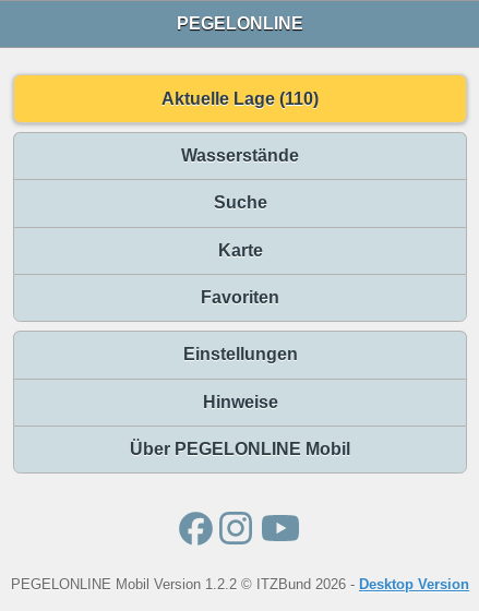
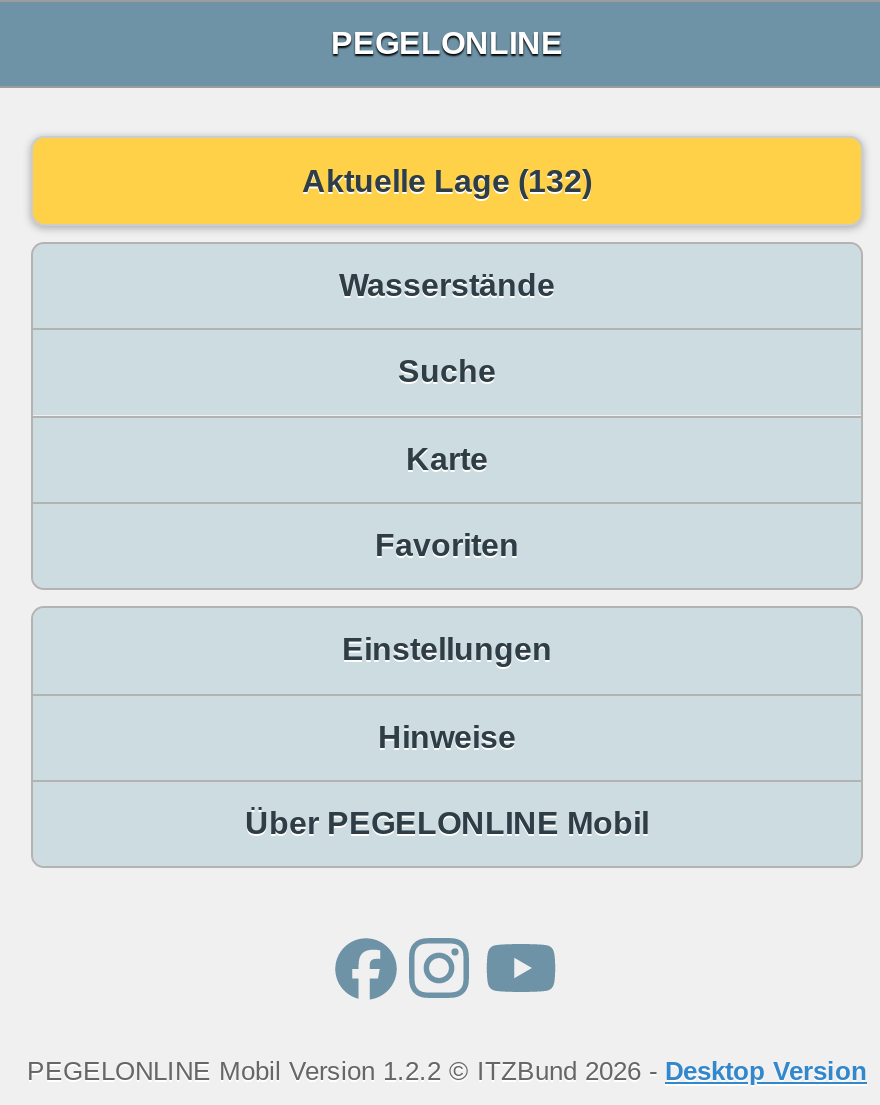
[161,89,319,108] Aktuelle Lage (110) -> [302,163,592,197] Aktuelle Lage (132)

